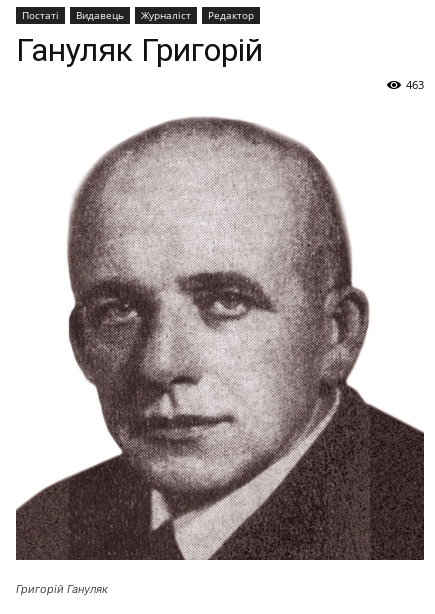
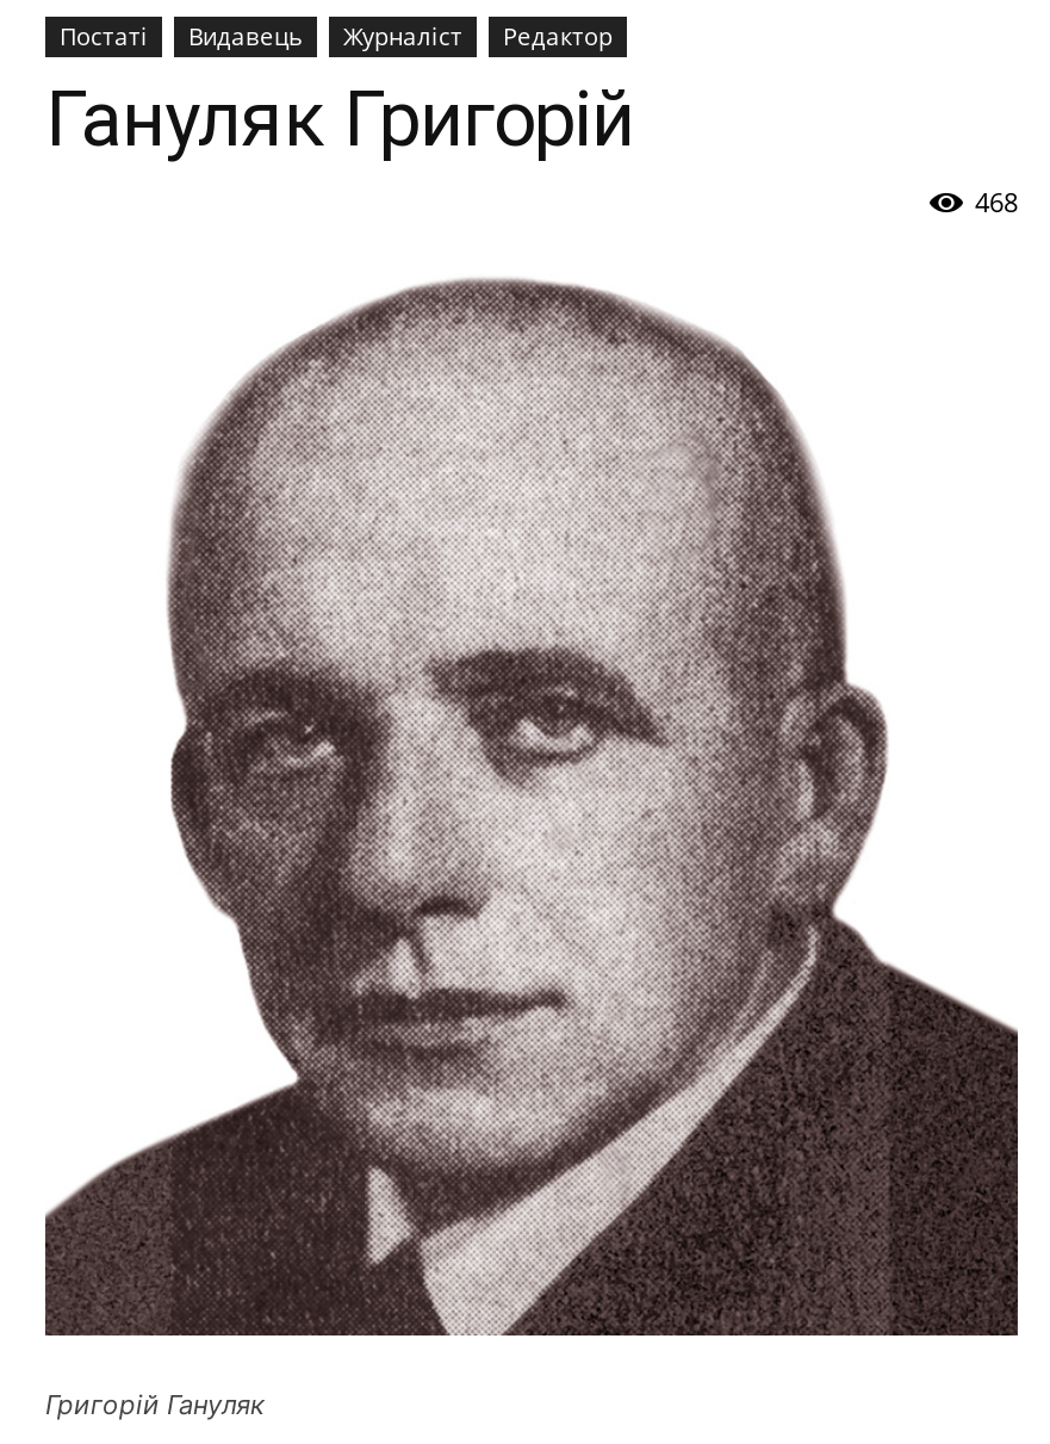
[406,77,424,92] 463 -> [975,184,1018,219] 468

